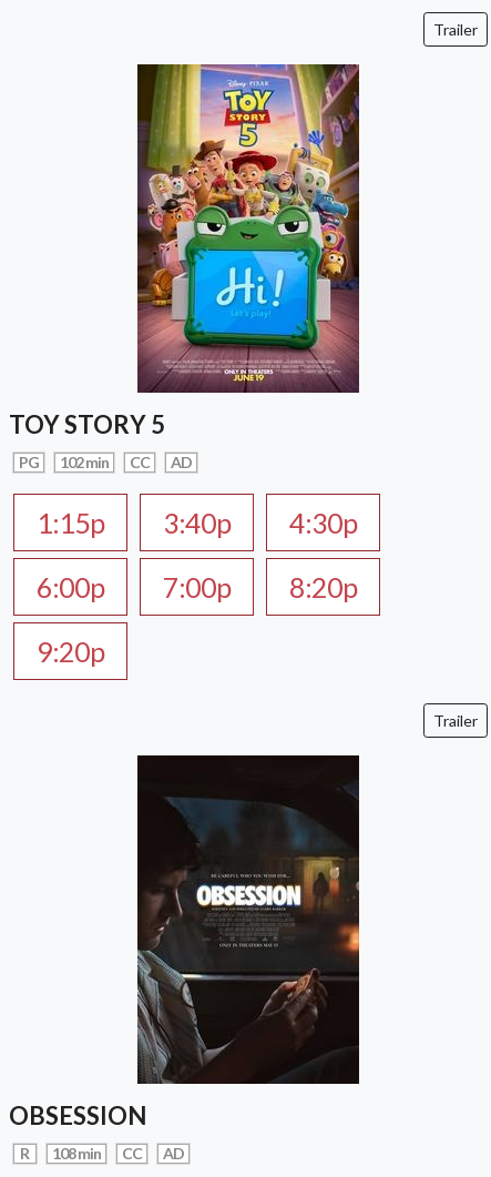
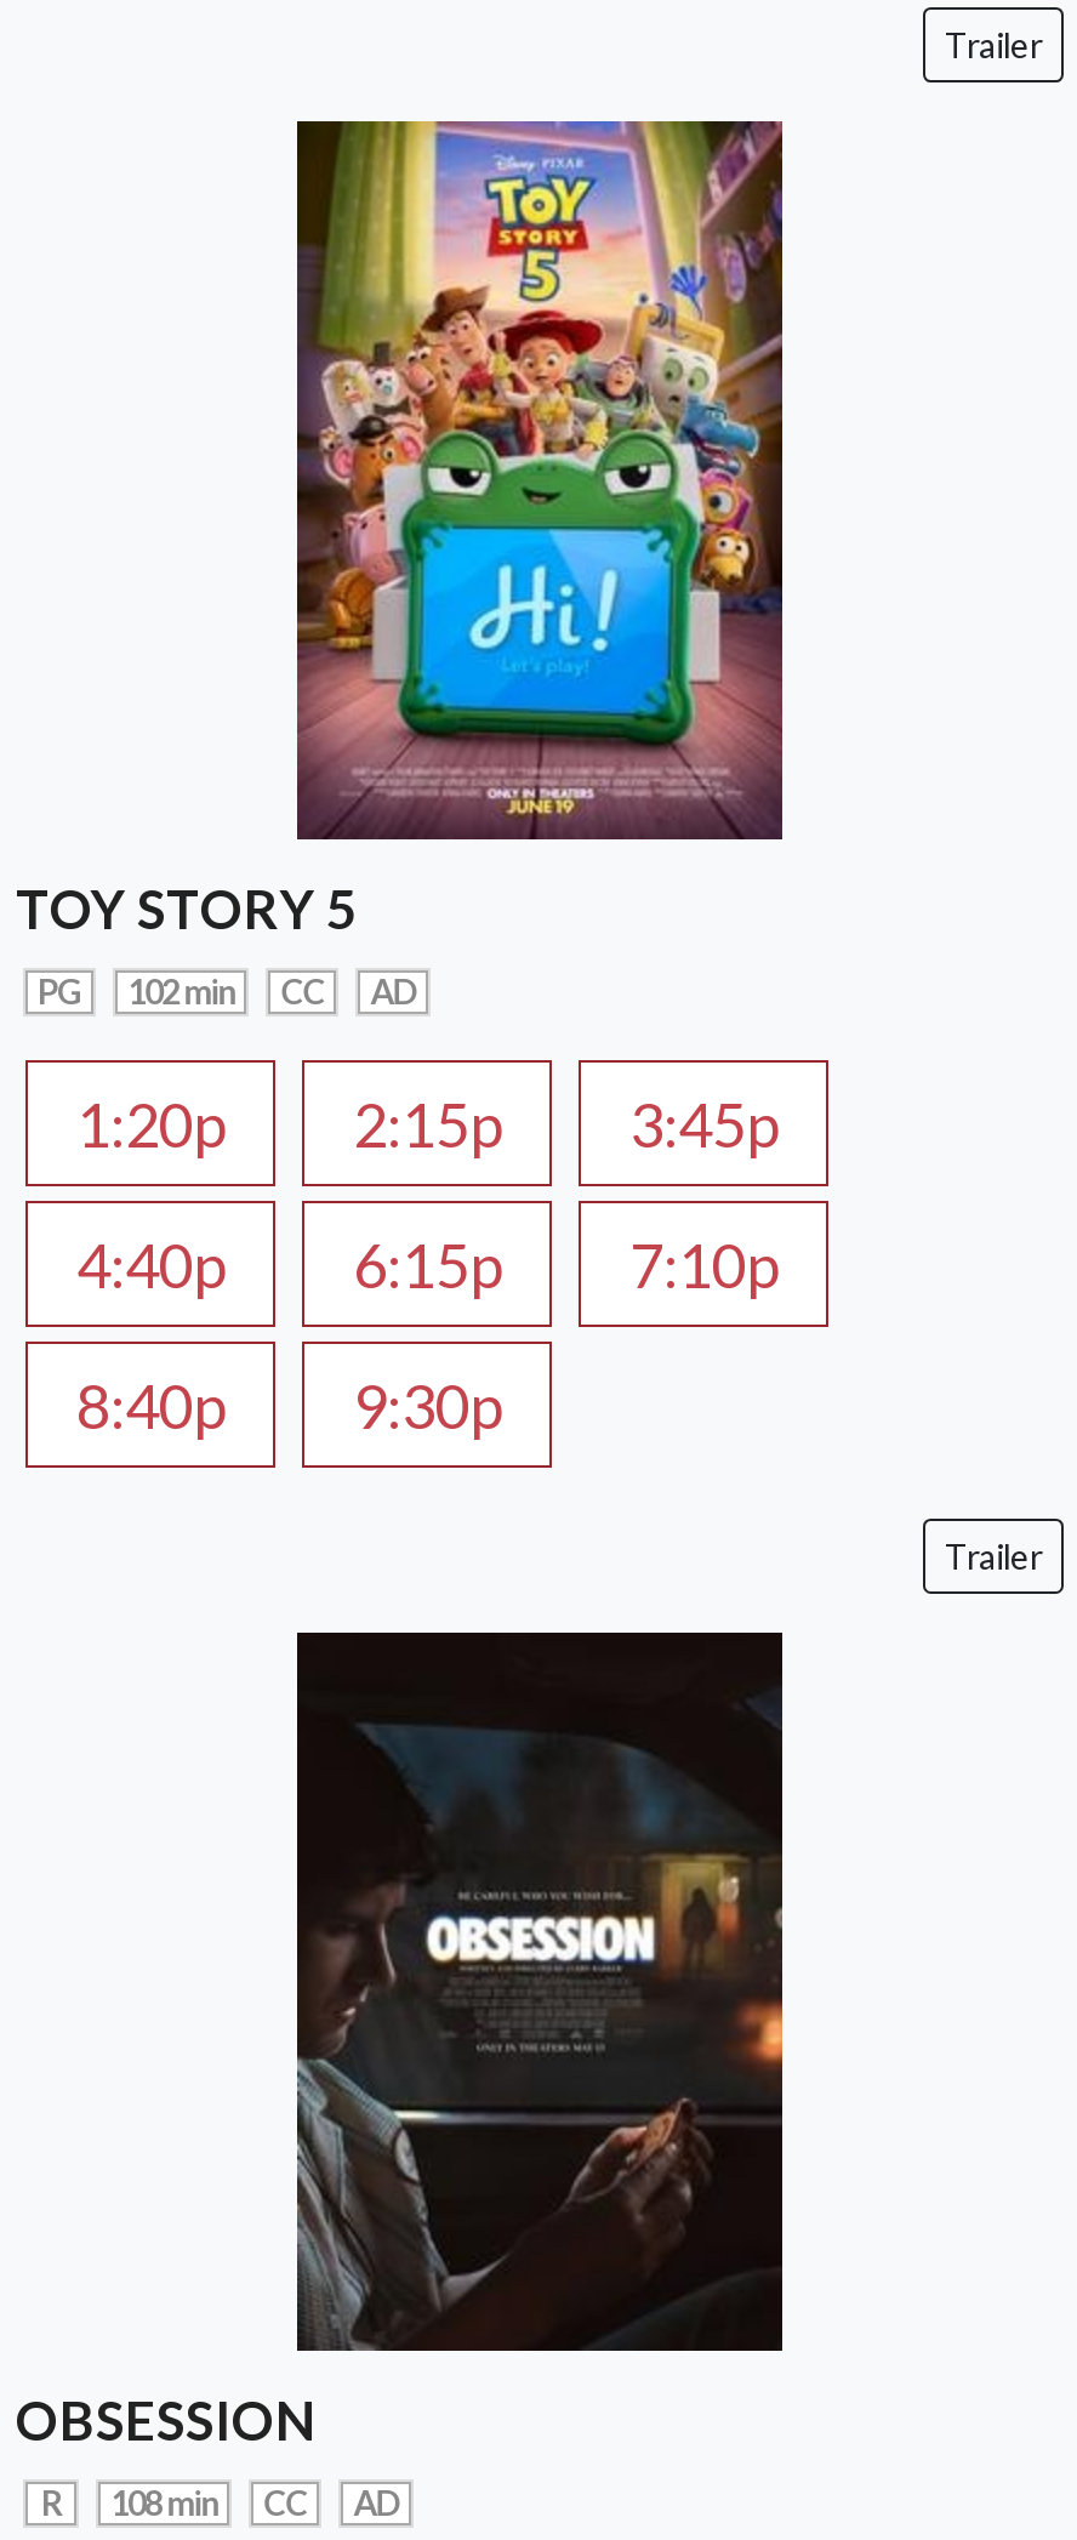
[37,506,357,539] 1:15p | 3:40p | 4:30p -> [76,1087,777,1160] 1:20p | 2:15p | 3:45p
[37,570,357,604] 6:00p | 7:00p | 8:20p -> [76,1228,777,1301] 4:40p | 6:15p | 7:10p
[37,635,104,668] 9:20p -> [76,1369,501,1442] 8:40p | 9:30p

